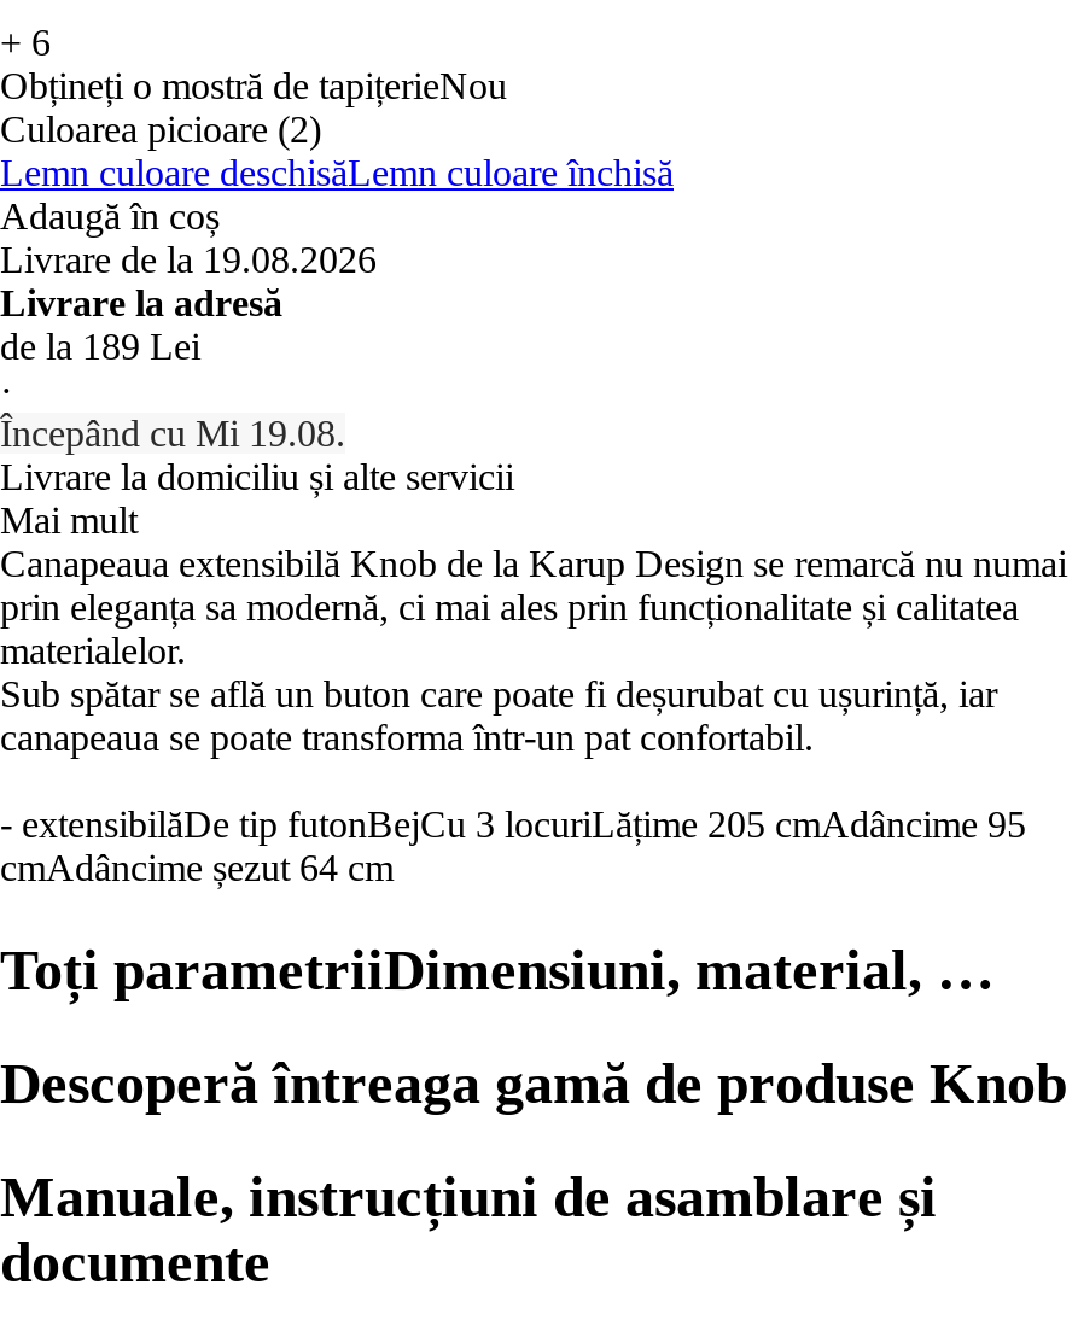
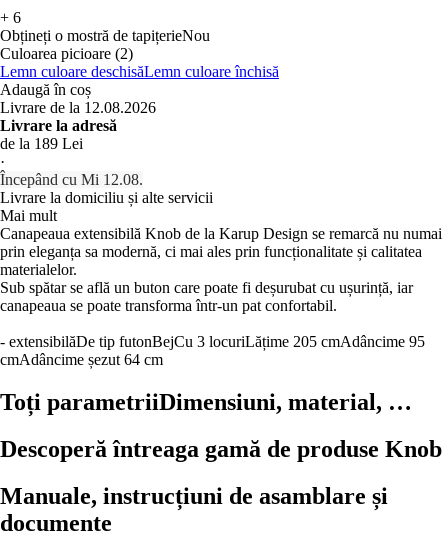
[0,239,377,280] Livrare de la 19.08.2026 -> [0,99,156,116] Livrare de la 12.08.2026
[0,412,345,453] Începând cu Mi 19.08. -> [0,171,143,188] Începând cu Mi 12.08.

